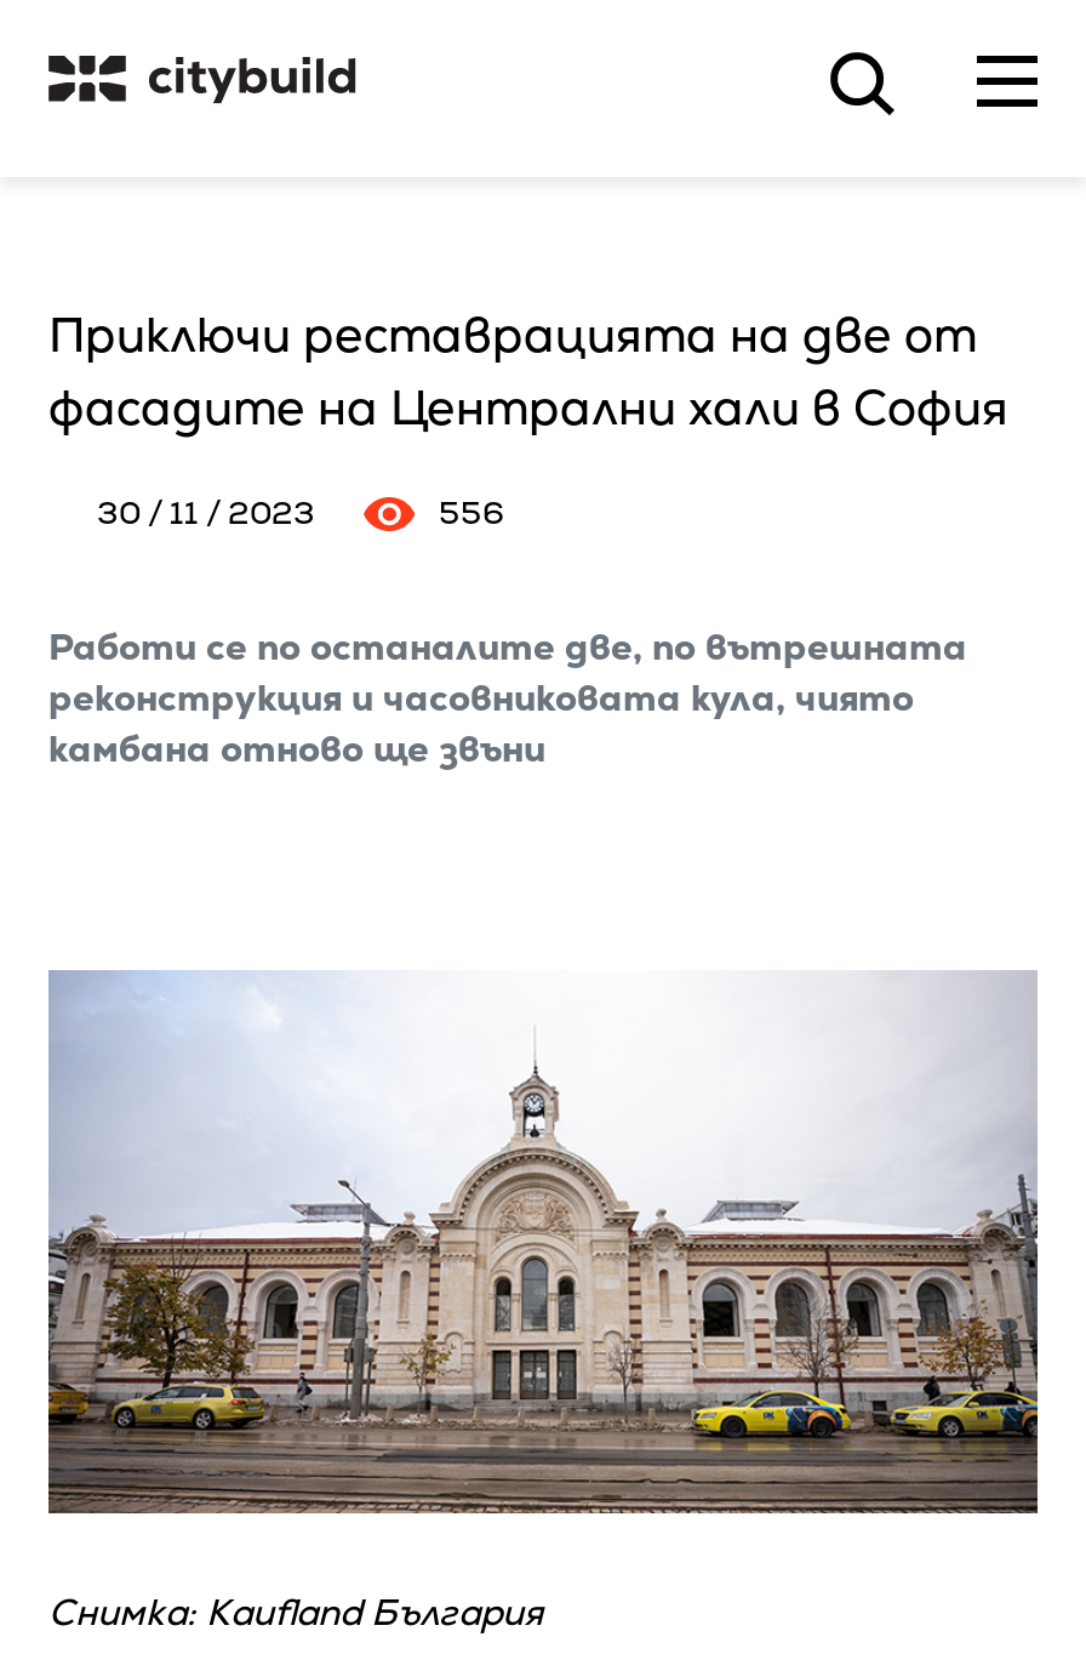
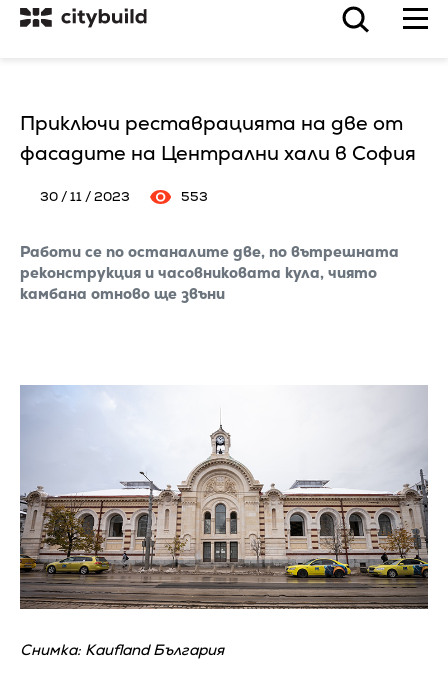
[439,492,504,534] 556 -> [181,188,208,205] 553

